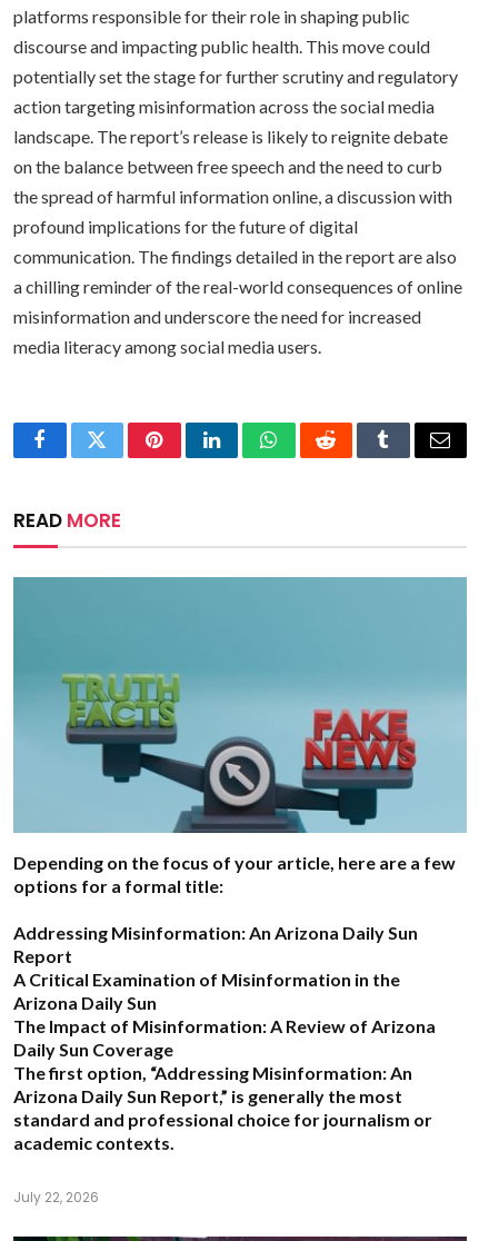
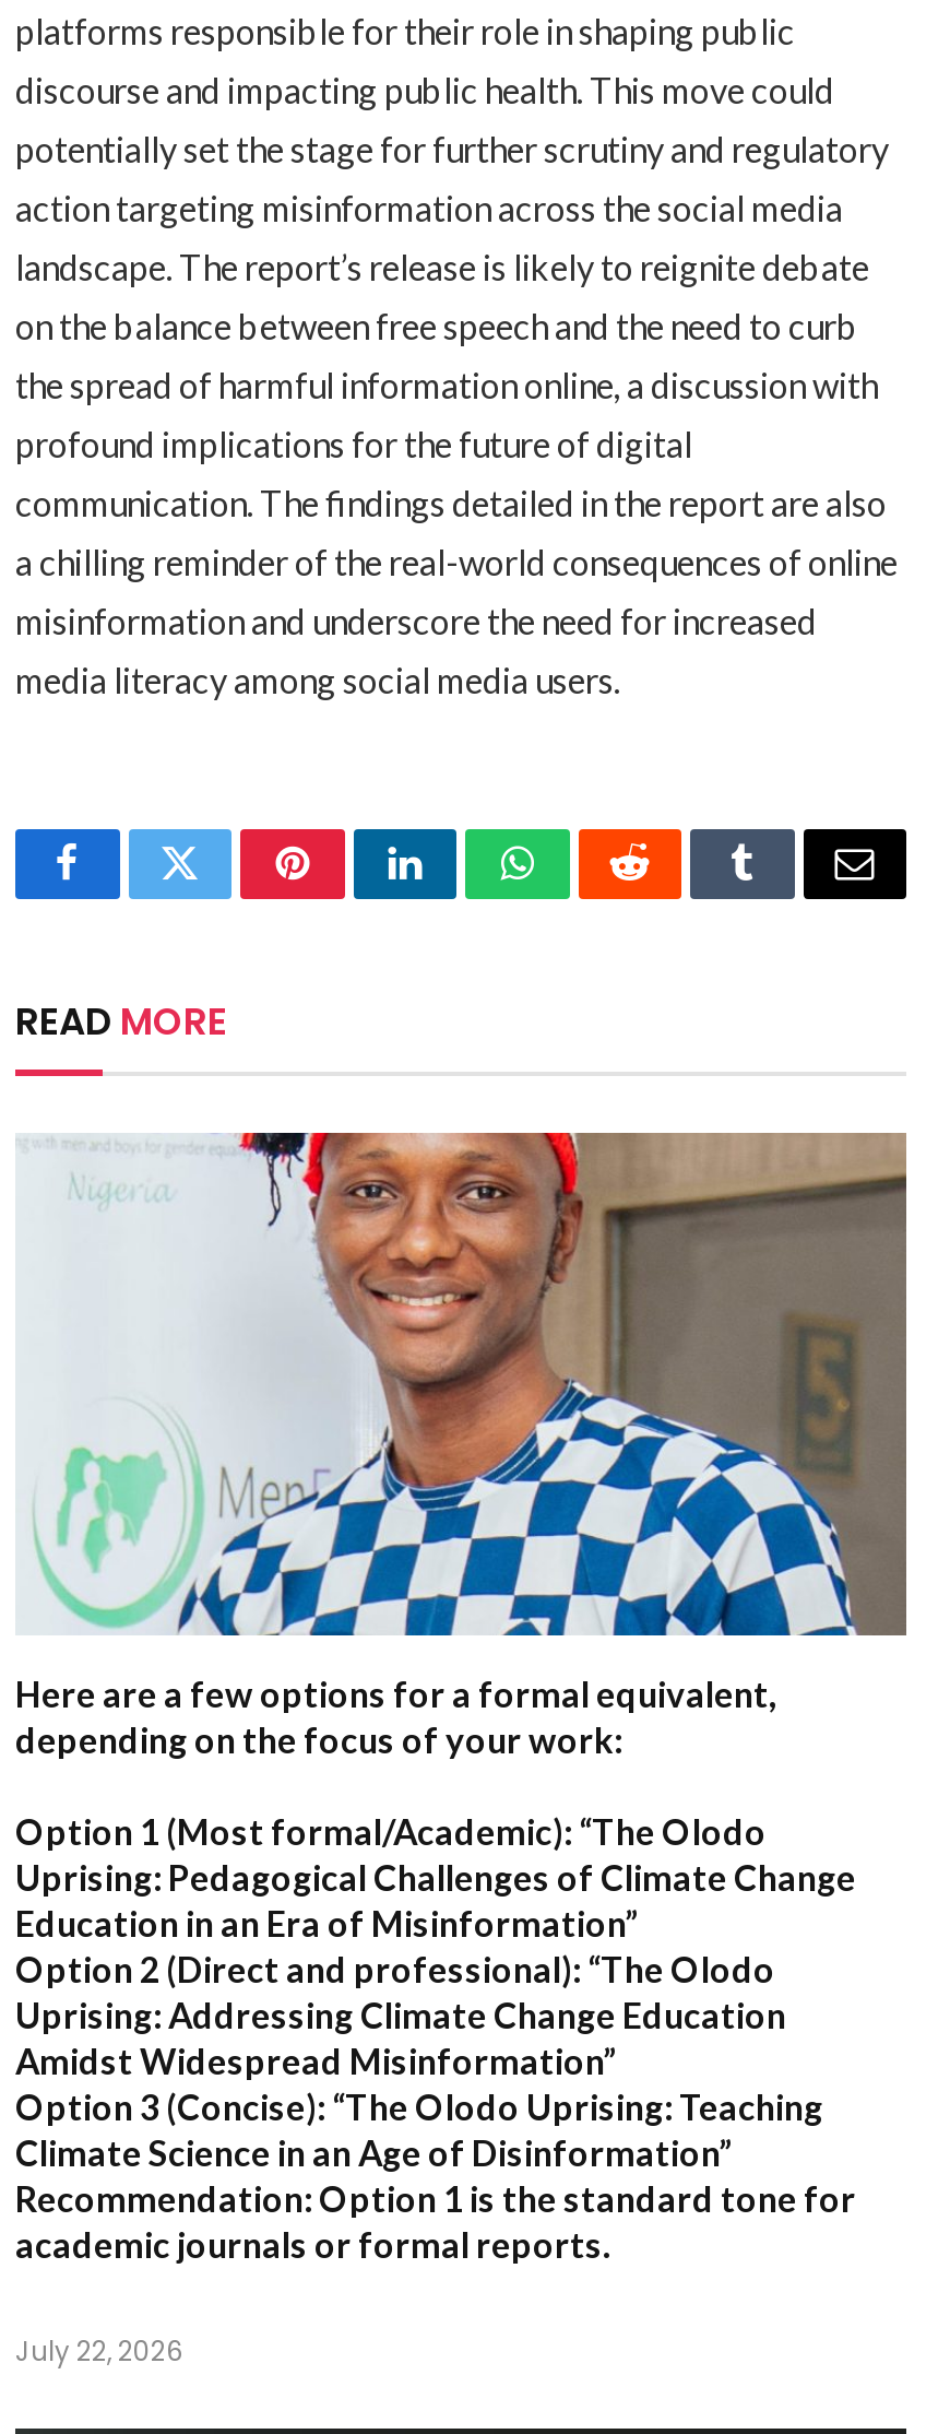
[12,576,468,896] [image] | Depending on the focus of your article, here are a few | options for a formal title: -> [15,1131,909,1759] [image] | Here are a few options for a formal equivalent, | depending on the focus of your work:
[13,921,436,1153] Addressing Misinformation: An Arizona Daily Sun | Report | A Critical Examination of Misinformation in the | Arizona Daily Sun | The Impact of Misinformation: A Review of Arizona | Daily Sun Coverage | The first option, “Addressing Misinformation: An | Arizona Daily Sun Report,” is generally the most | standard and professional choice for journalism or | academic contexts. -> [15,1809,856,2264] Option 1 (Most formal/Academic): “The Olodo | Uprising: Pedagogical Challenges of Climate Change | Education in an Era of Misinformation” | Option 2 (Direct and professional): “The Olodo | Uprising: Addressing Climate Change Education | Amidst Widespread Misinformation” | Option 3 (Concise): “The Olodo Uprising: Teaching | Climate Science in an Age of Disinformation” | Recommendation: Option 1 is the standard tone for | academic journals or formal reports.

